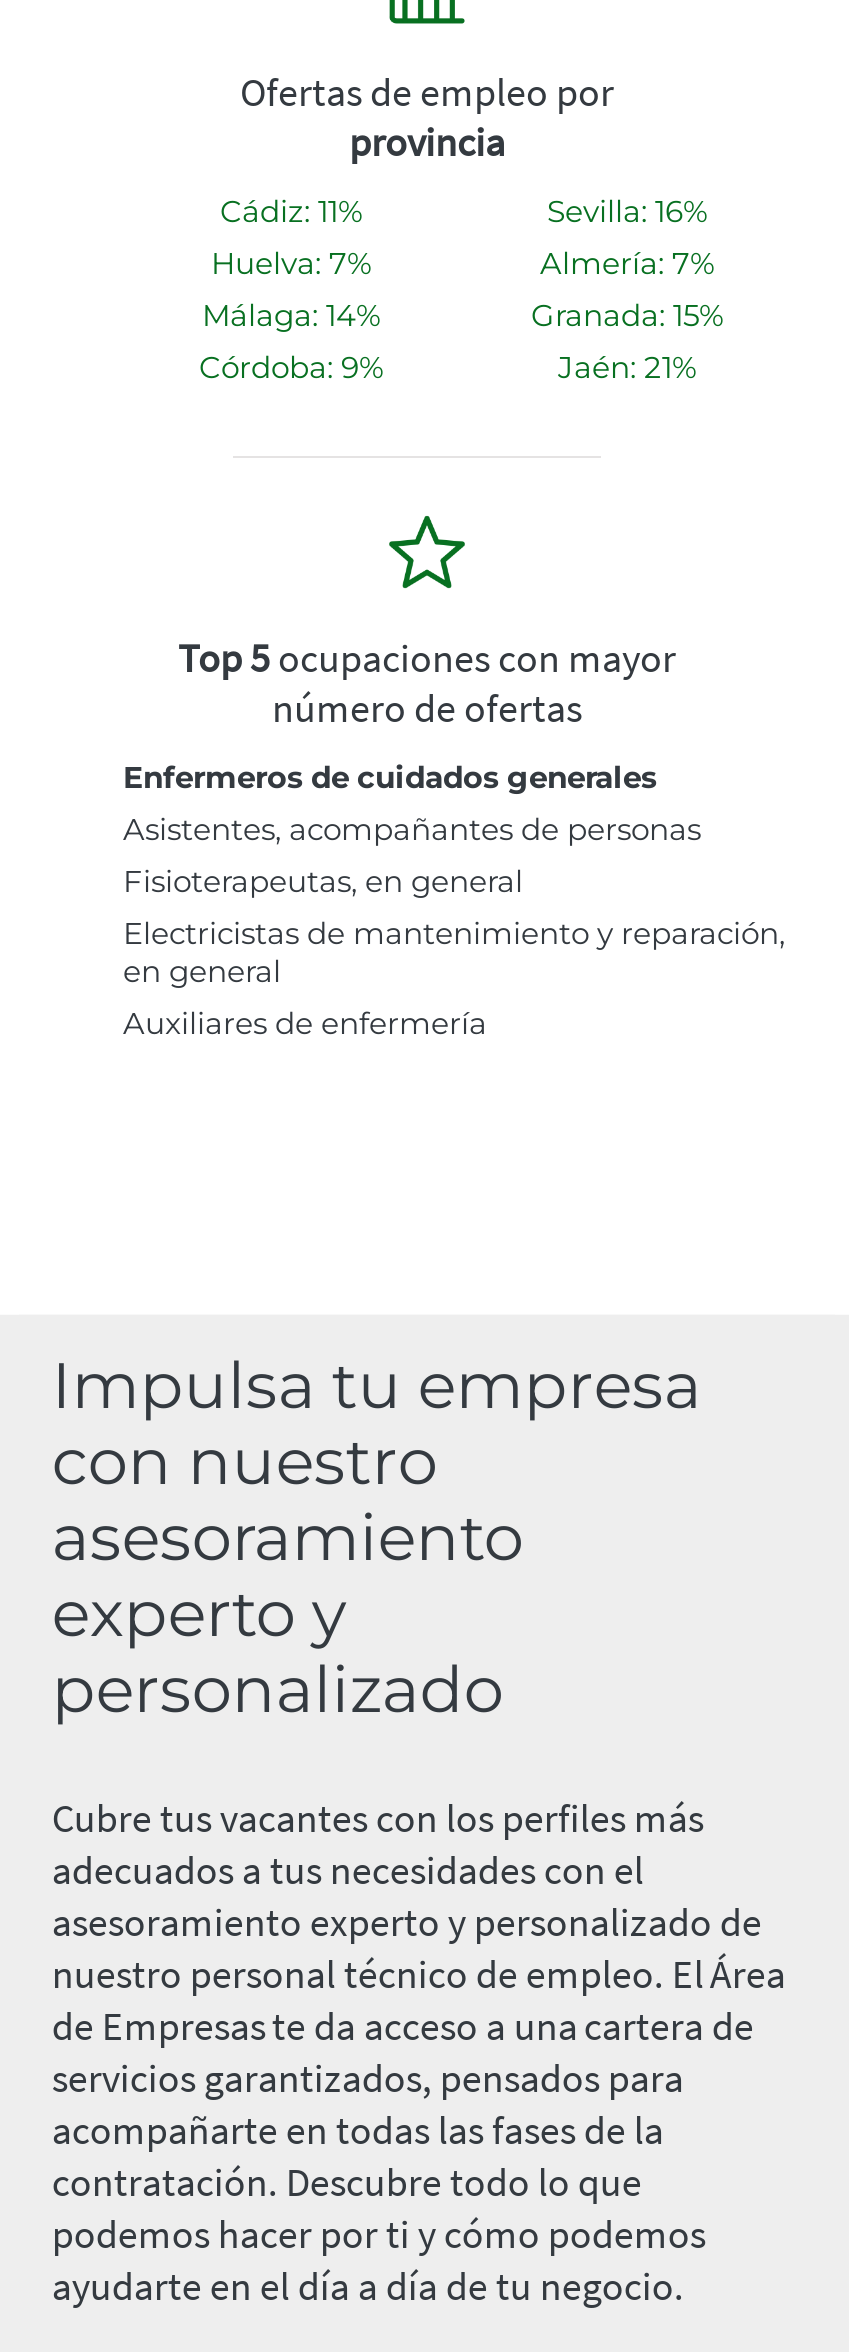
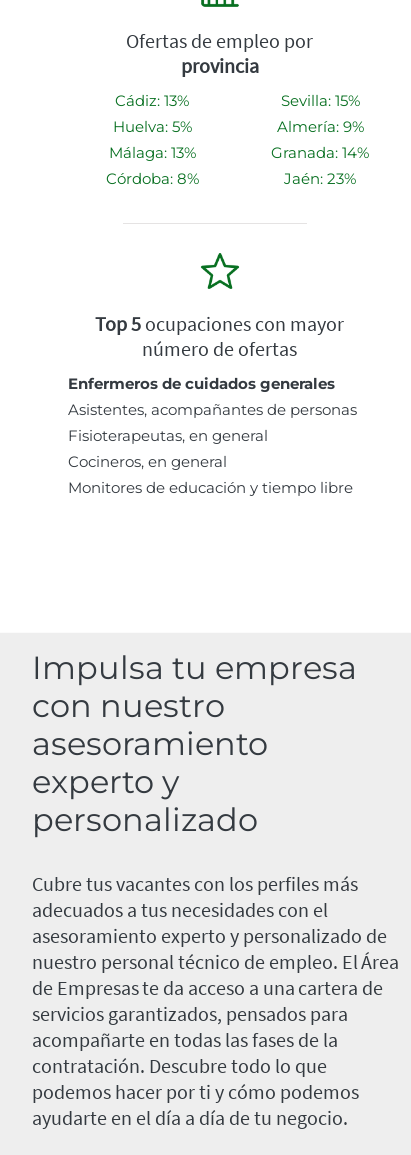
[220,193,362,231] Cádiz: 11% -> [115,91,189,110] Cádiz: 13%
[547,193,707,231] Sevilla: 16% -> [280,91,359,110] Sevilla: 15%
[211,245,371,283] Huelva: 7% -> [112,117,191,136] Huelva: 5%
[540,245,714,283] Almería: 7% -> [276,117,363,136] Almería: 9%
[202,297,380,335] Málaga: 14% -> [108,143,195,162] Málaga: 13%
[531,297,723,335] Granada: 15% -> [271,143,369,162] Granada: 14%
[199,349,383,387] Córdoba: 9% -> [105,169,198,188] Córdoba: 8%
[558,349,696,387] Jaén: 21% -> [284,169,356,188] Jaén: 23%
[123,915,785,1043] Electricistas de mantenimiento y reparación, | en general | Auxiliares de enfermería -> [68,452,353,497] Cocineros, en general | Monitores de educación y tiempo libre

